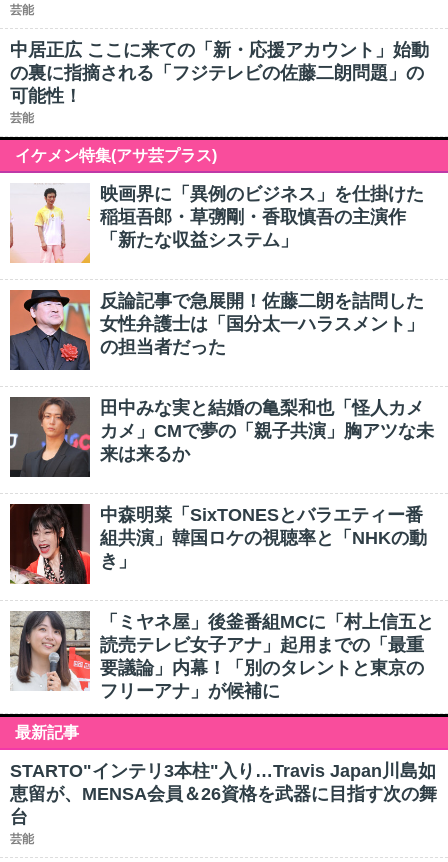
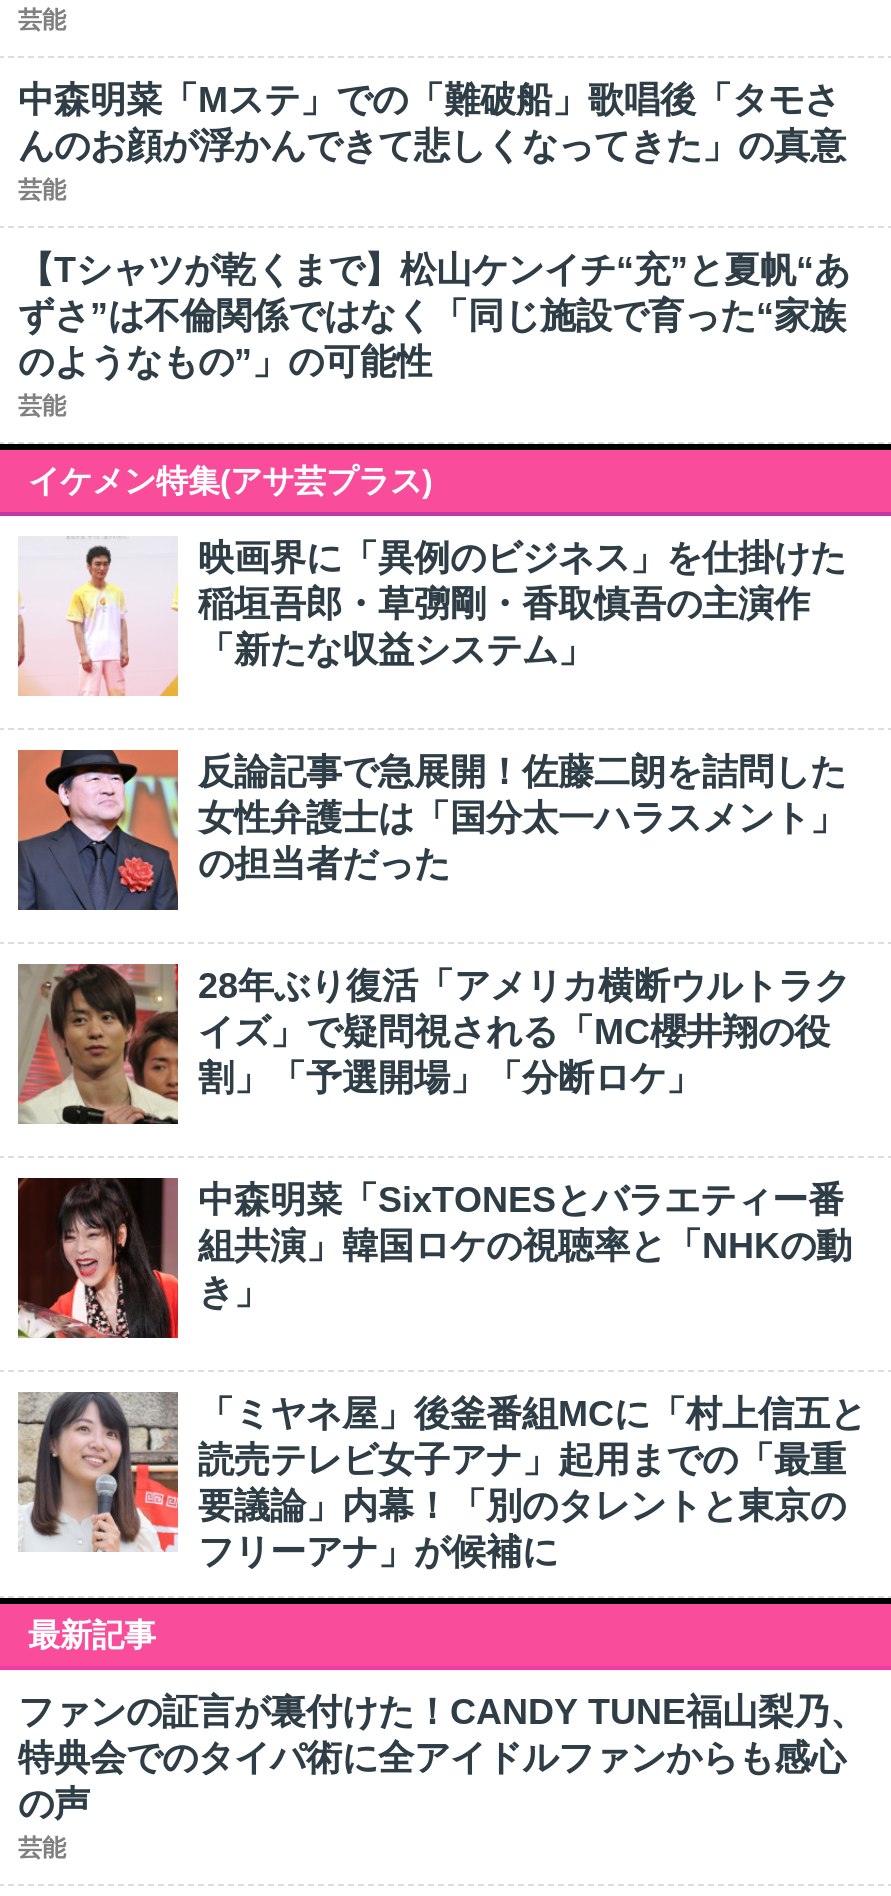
[10,40,429,106] 中居正広 ここに来ての「新・応援アカウント」始動 | の裏に指摘される「フジテレビの佐藤二朗問題」の | 可能性！ -> [18,80,850,382] 中森明菜「Mステ」での「難破船」歌唱後「タモさ | んのお顔が浮かんできて悲しくなってきた」の真意 | 芸能 | 【Tシャツが乾くまで】松山ケンイチ“充”と夏帆“あ | ずさ”は不倫関係ではなく「同じ施設で育った“家族 | のようなもの”」の可能性
[9,397,434,478] [image] | 田中みな実と結婚の亀梨和也「怪人カメ | カメ」CMで夢の「親子共演」胸アツな未 | 来は来るか -> [16,964,850,1126] [image] | 28年ぶり復活「アメリカ横断ウルトラク | イズ」で疑問視される「MC櫻井翔の役 | 割」「予選開場」「分断ロケ」
[10,761,437,827] STARTO"インテリ3本柱"入り…Travis Japan川島如 | 恵留が、MENSA会員＆26資格を武器に目指す次の舞 | 台 -> [18,1692,866,1824] ファンの証言が裏付けた！CANDY TUNE福山梨乃、 | 特典会でのタイパ術に全アイドルファンからも感心 | の声

